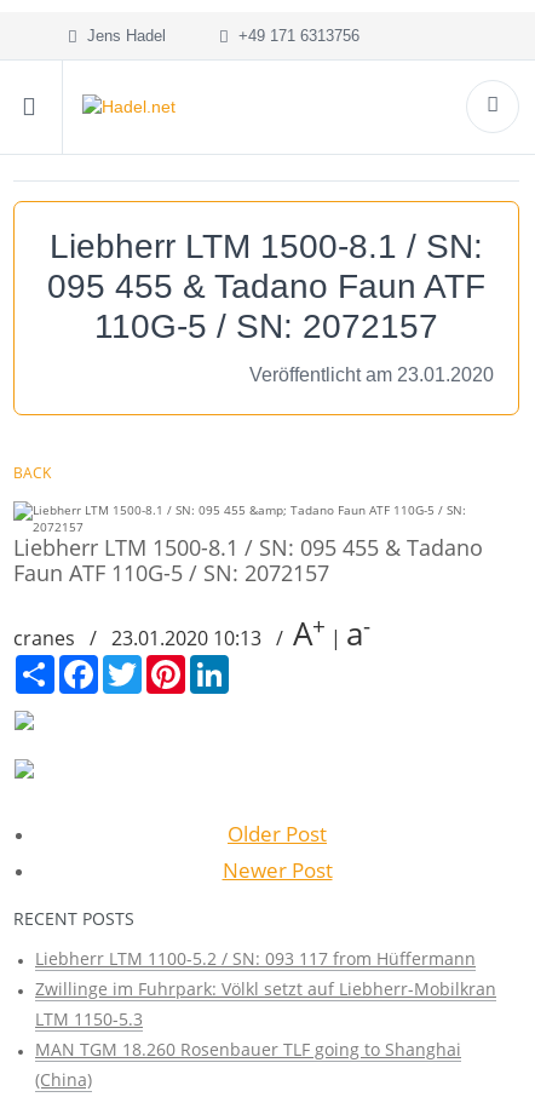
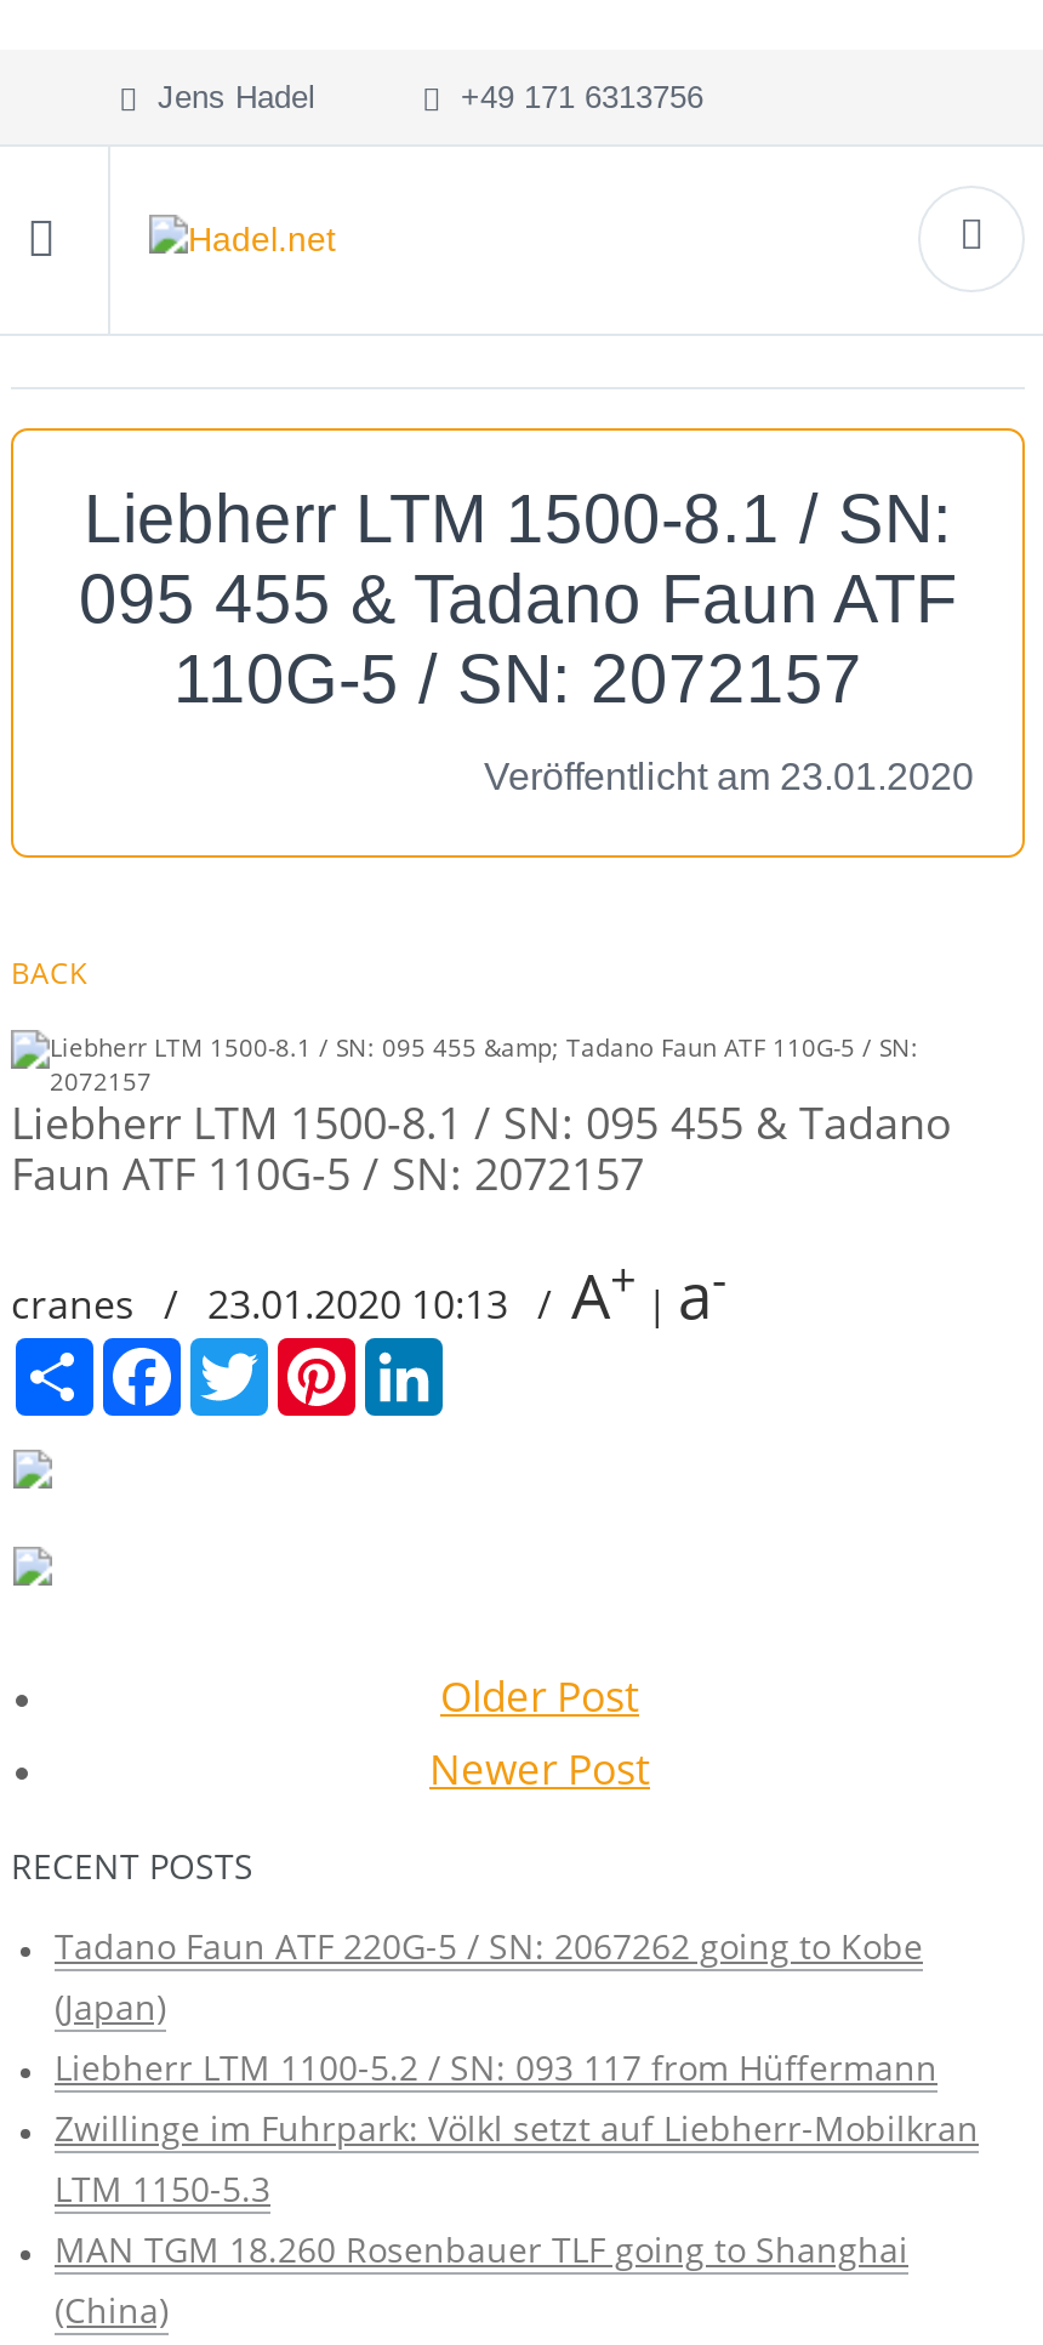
none -> [55,1924,923,2031] Tadano Faun ATF 220G-5 / SN: 2067262 going to Kobe | (Japan)

